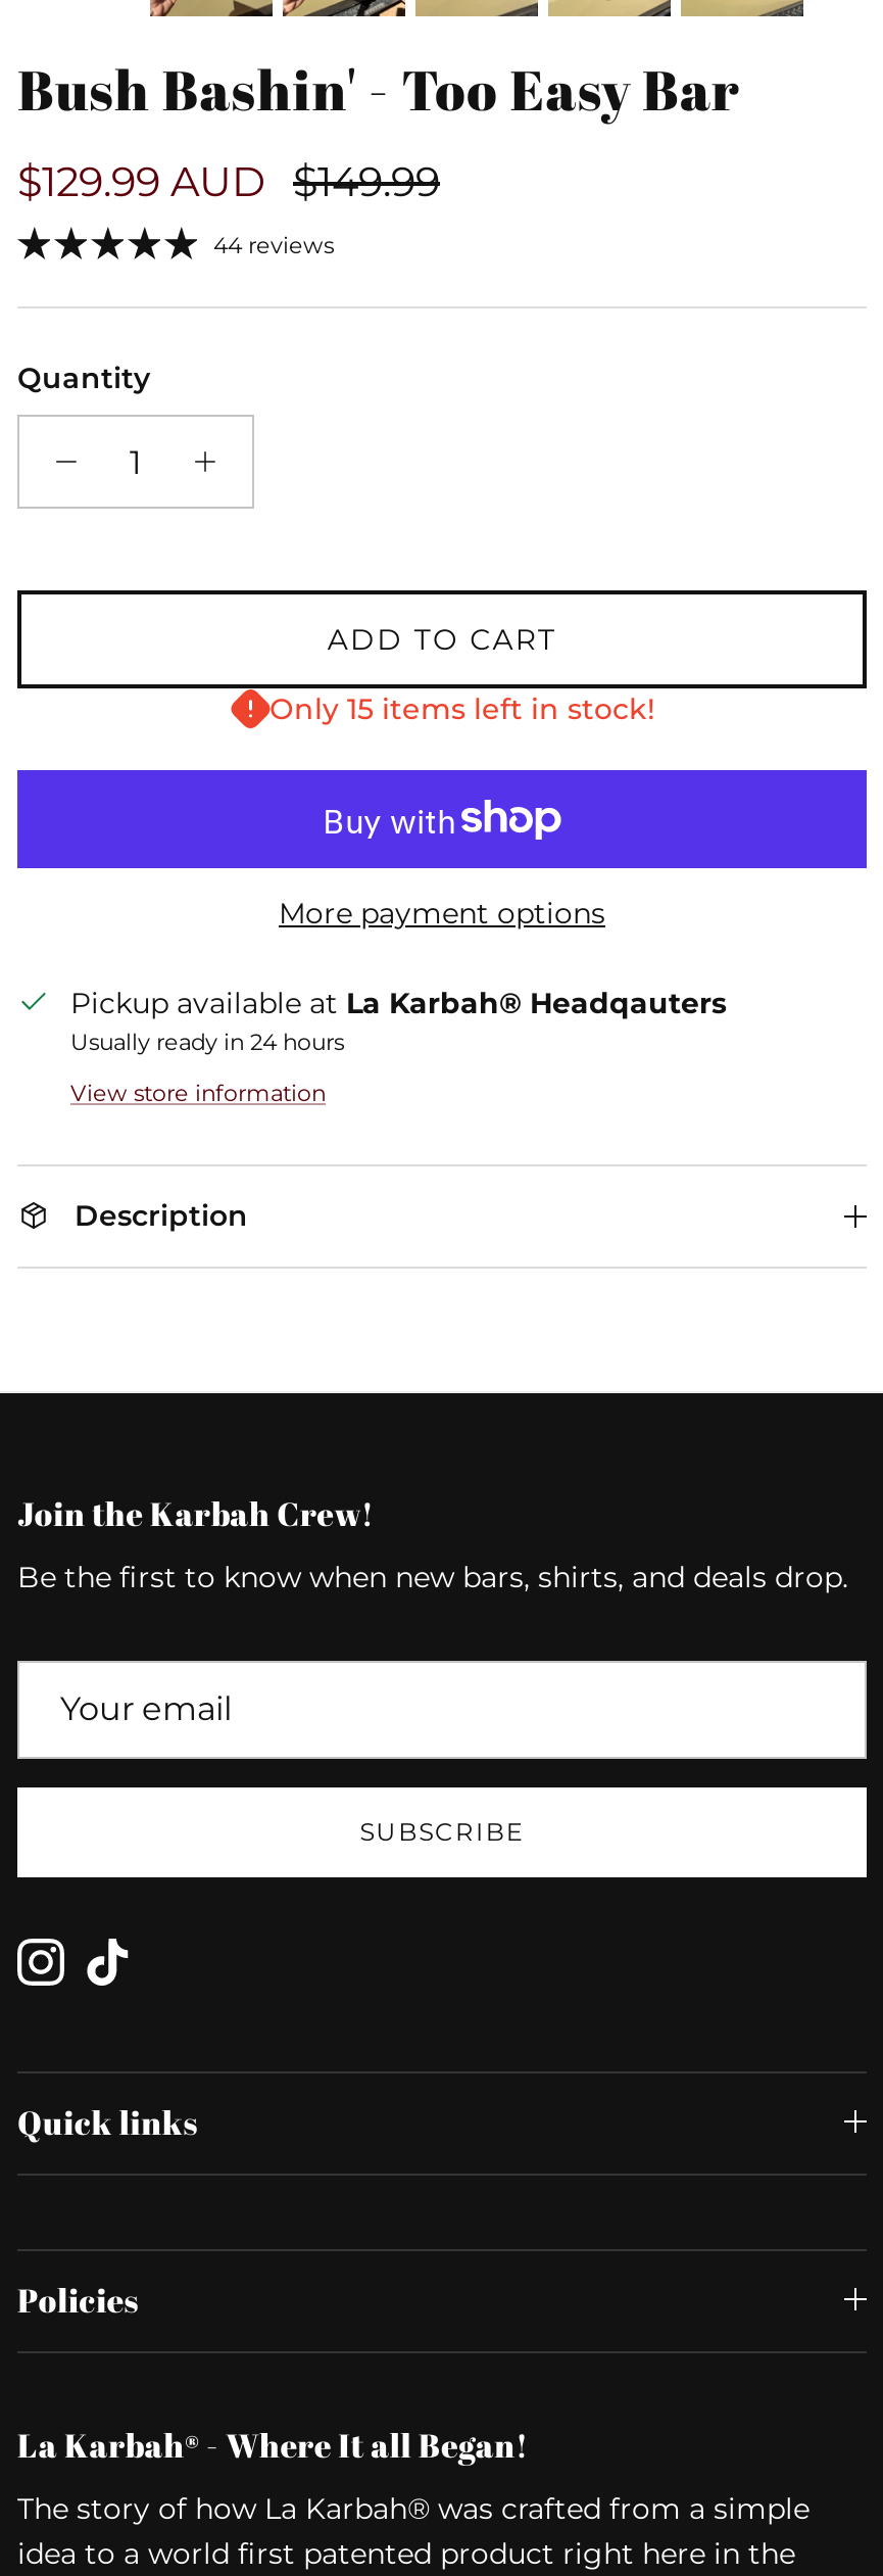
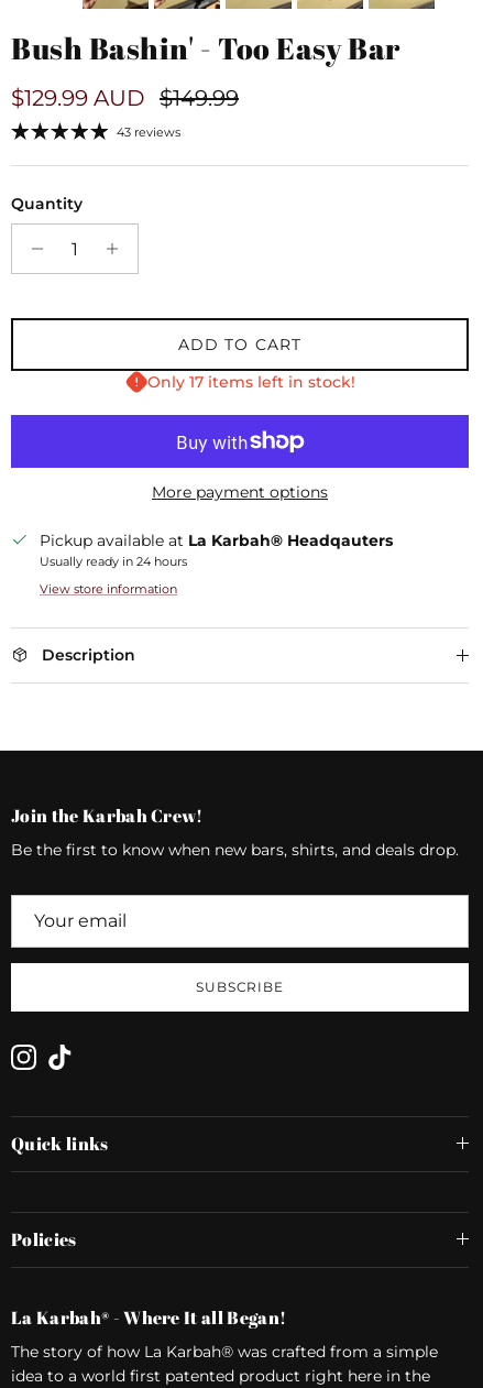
[213,231,334,260] 44 reviews -> [117,124,180,140] 43 reviews
[269,691,655,727] Only 15 items left in stock! -> [147,372,355,392] Only 17 items left in stock!

